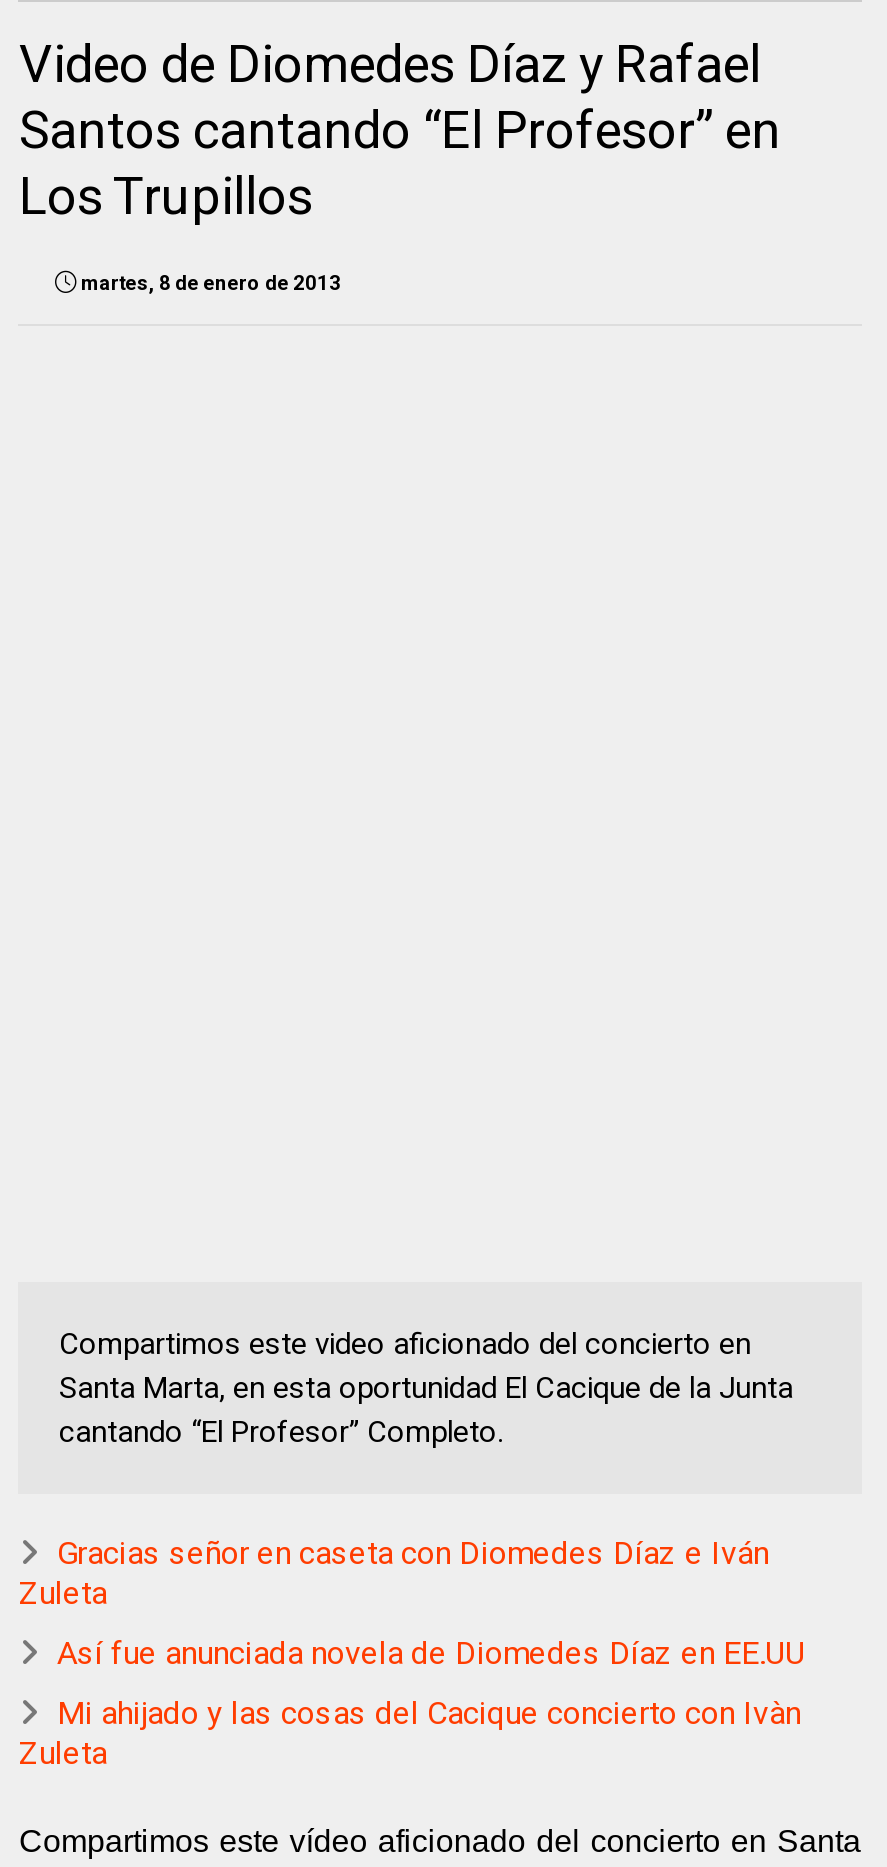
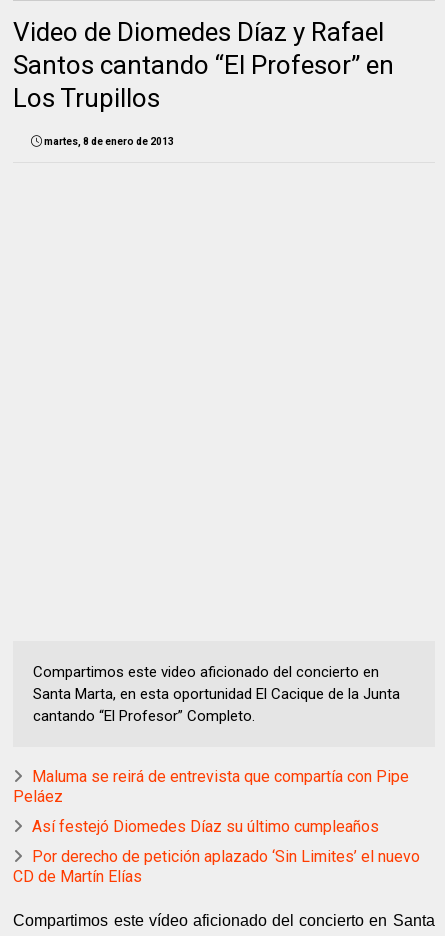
[19,1535,769,1613] Gracias señor en caseta con Diomedes Díaz e Iván | Zuleta -> [13,767,409,806] Maluma se reirá de entrevista que compartía con Pipe | Peláez
[57,1635,805,1673] Así fue anunciada novela de Diomedes Díaz en EE.UU -> [32,817,379,836] Así festejó Diomedes Díaz su último cumpleaños
[19,1695,801,1773] Mi ahijado y las cosas del Cacique concierto con Ivàn | Zuleta -> [13,847,420,886] Por derecho de petición aplazado ‘Sin Limites’ el nuevo | CD de Martín Elías

